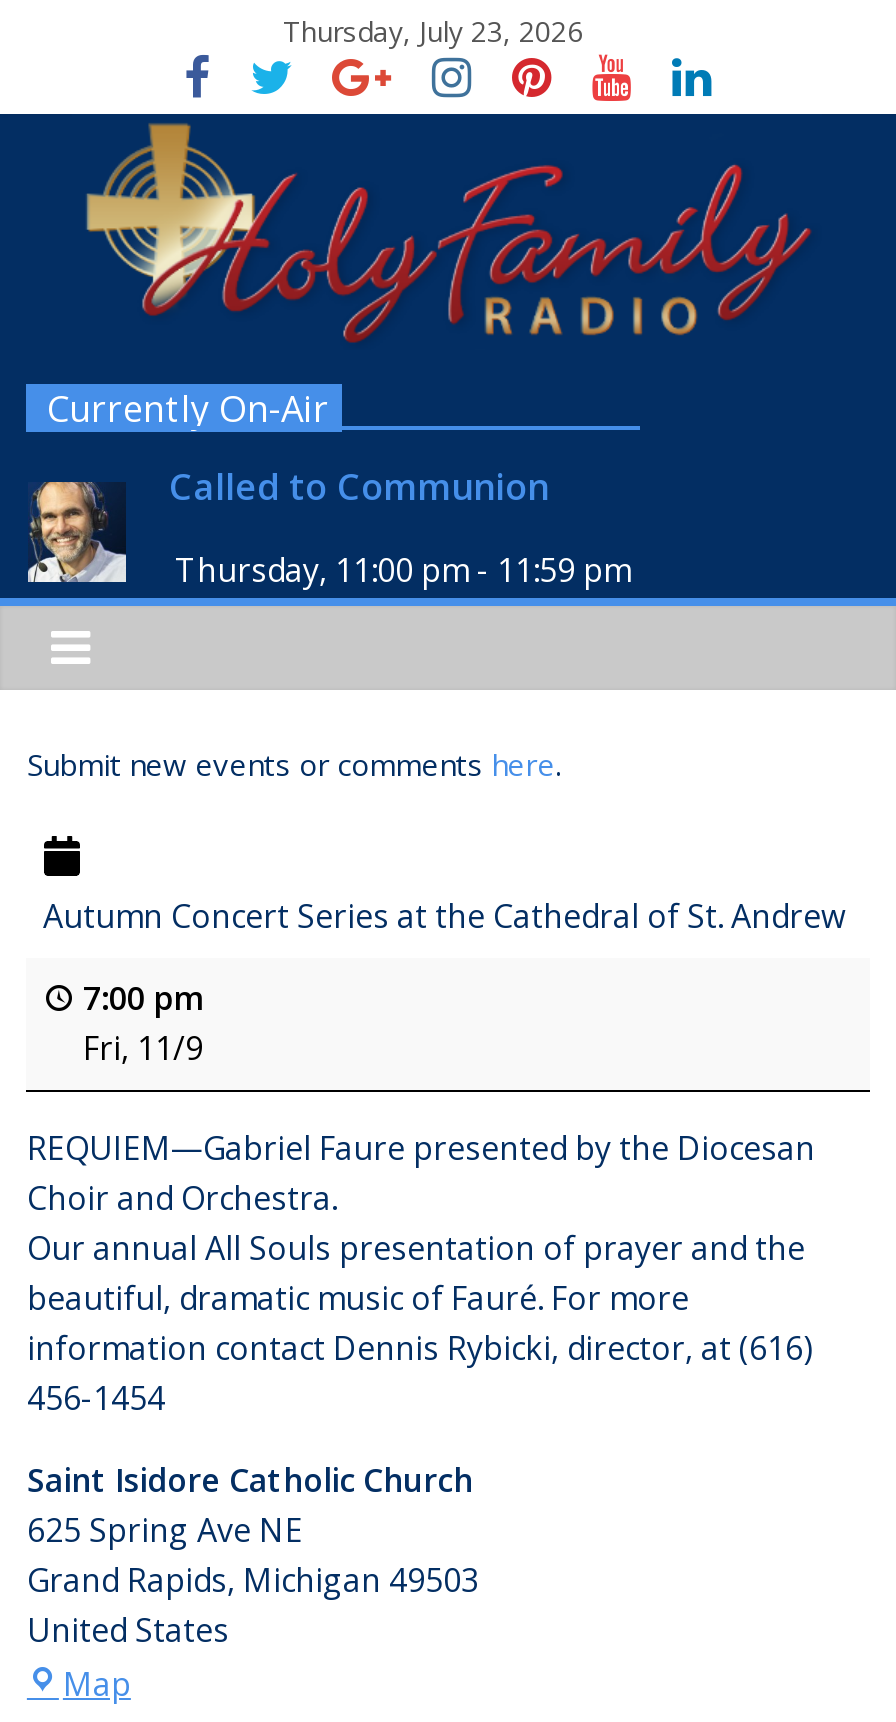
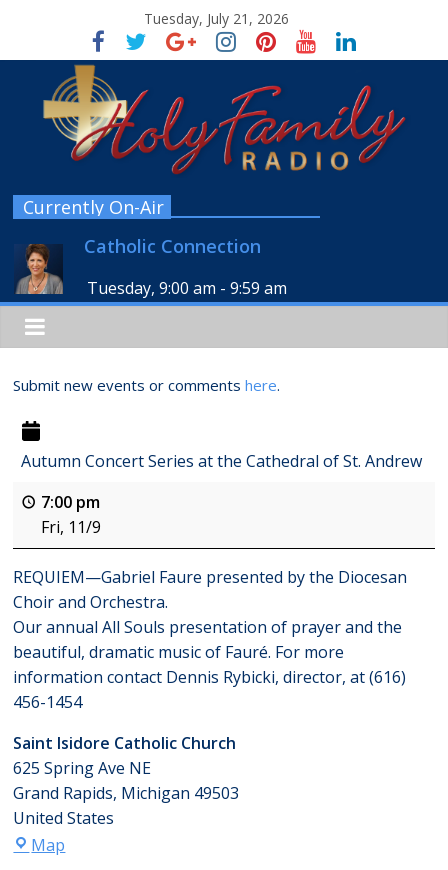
[283,12,583,50] Thursday, July 23, 2026 -> [144,9,289,28] Tuesday, July 21, 2026
[26,462,549,584] [image] | Called to Communion -> [14,234,261,294] [image] | Catholic Connection
[175,548,631,592] Thursday, 11:00 pm - 11:59 pm -> [87,277,287,299] Tuesday, 9:00 am - 9:59 am

